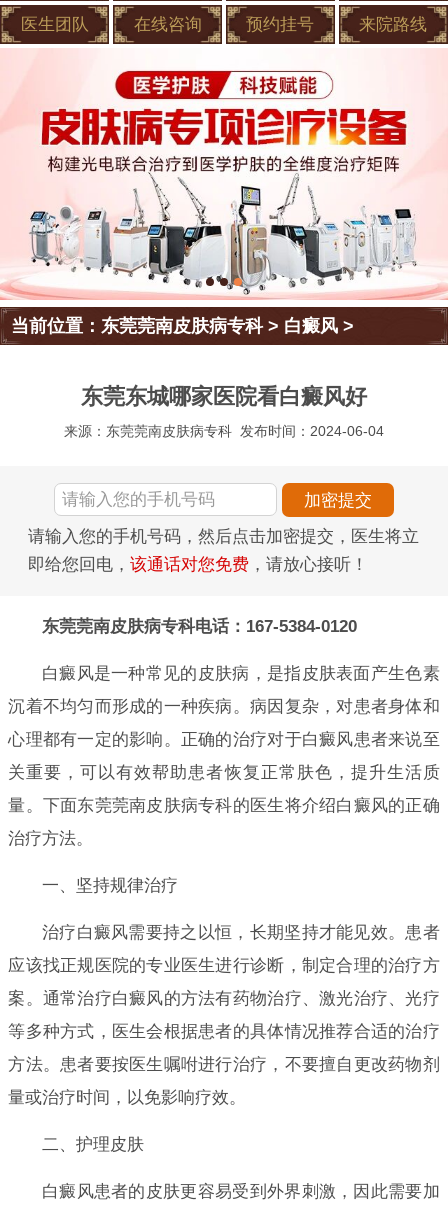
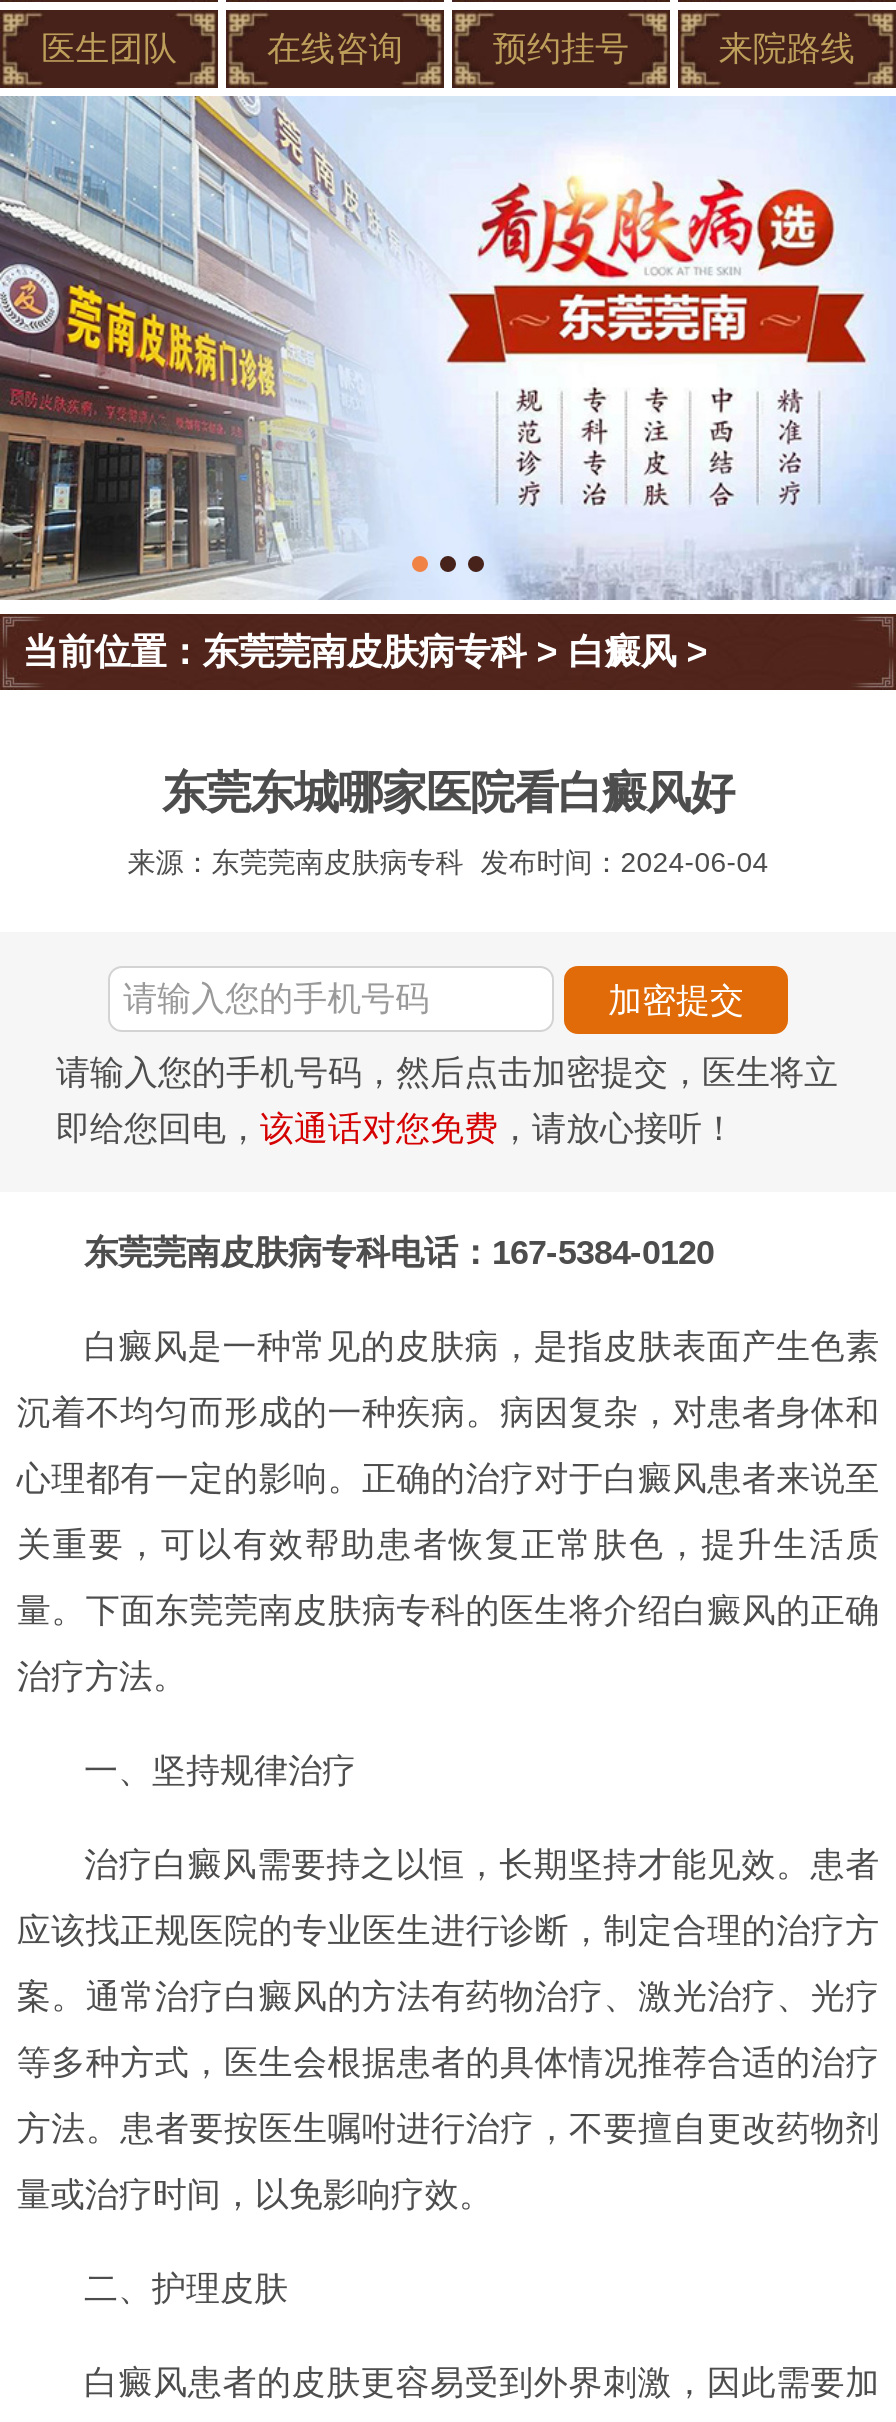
[3,48,445,300] [image] -> [6,94,890,602] [image]

